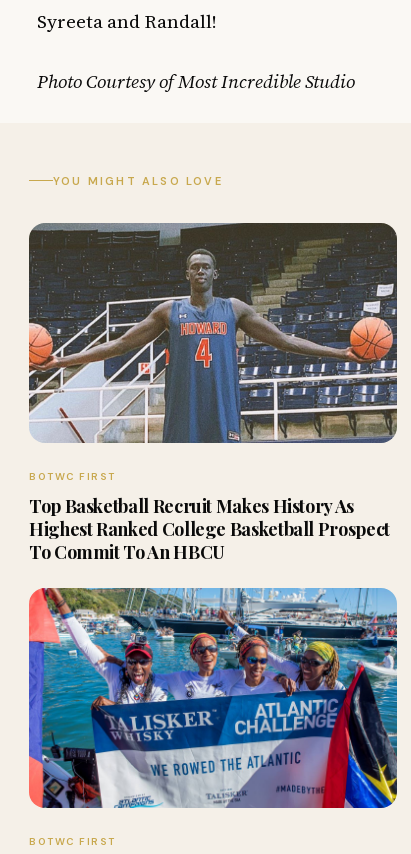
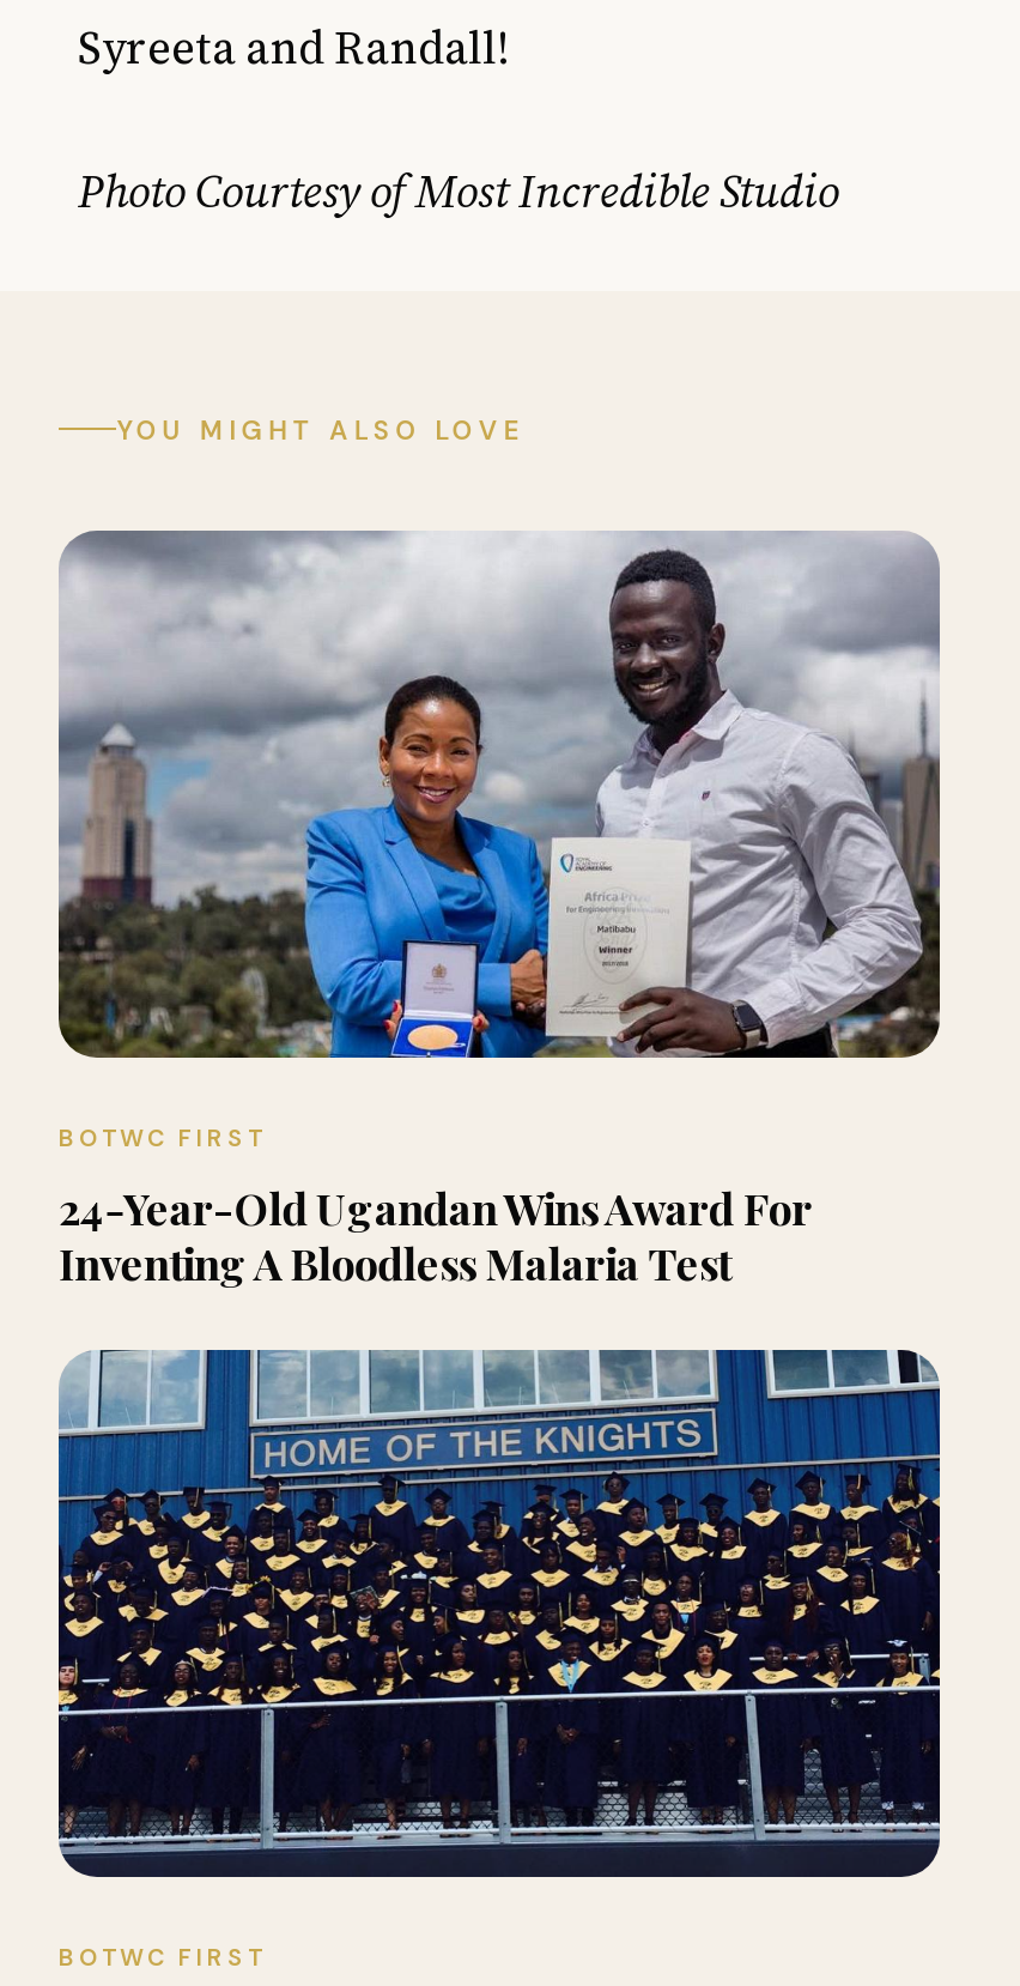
[28,222,398,444] [image] -> [56,531,942,1060] [image]
[29,494,390,564] Top Basketball Recruit Makes History As | Highest Ranked College Basketball Prospect | To Commit To An HBCU -> [59,1180,812,1292] 24-Year-Old Ugandan Wins Award For | Inventing A Bloodless Malaria Test
[28,587,398,809] [image] -> [56,1348,942,1879] [image]

